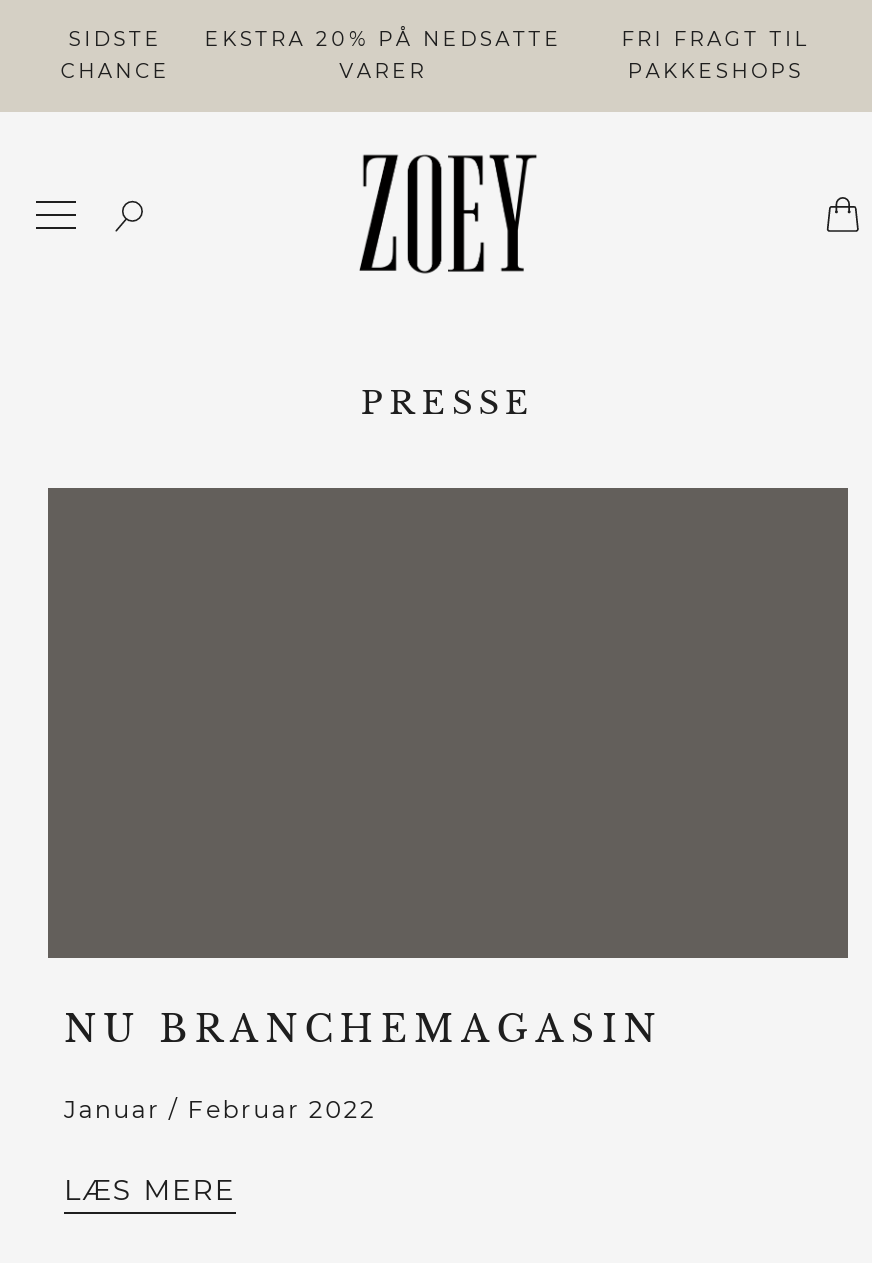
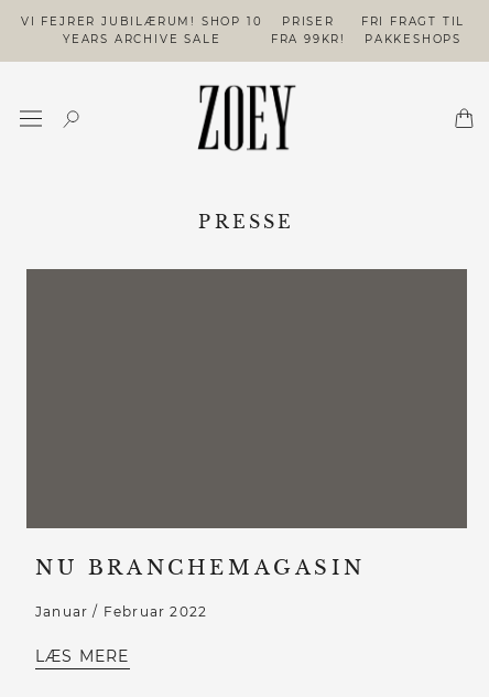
[61,26,170,84] SIDSTE | CHANCE -> [21,14,263,46] VI FEJRER JUBILÆRUM! SHOP 10 | YEARS ARCHIVE SALE
[205,26,562,84] EKSTRA 20% PÅ NEDSATTE | VARER -> [271,14,346,46] PRISER | FRA 99KR!

